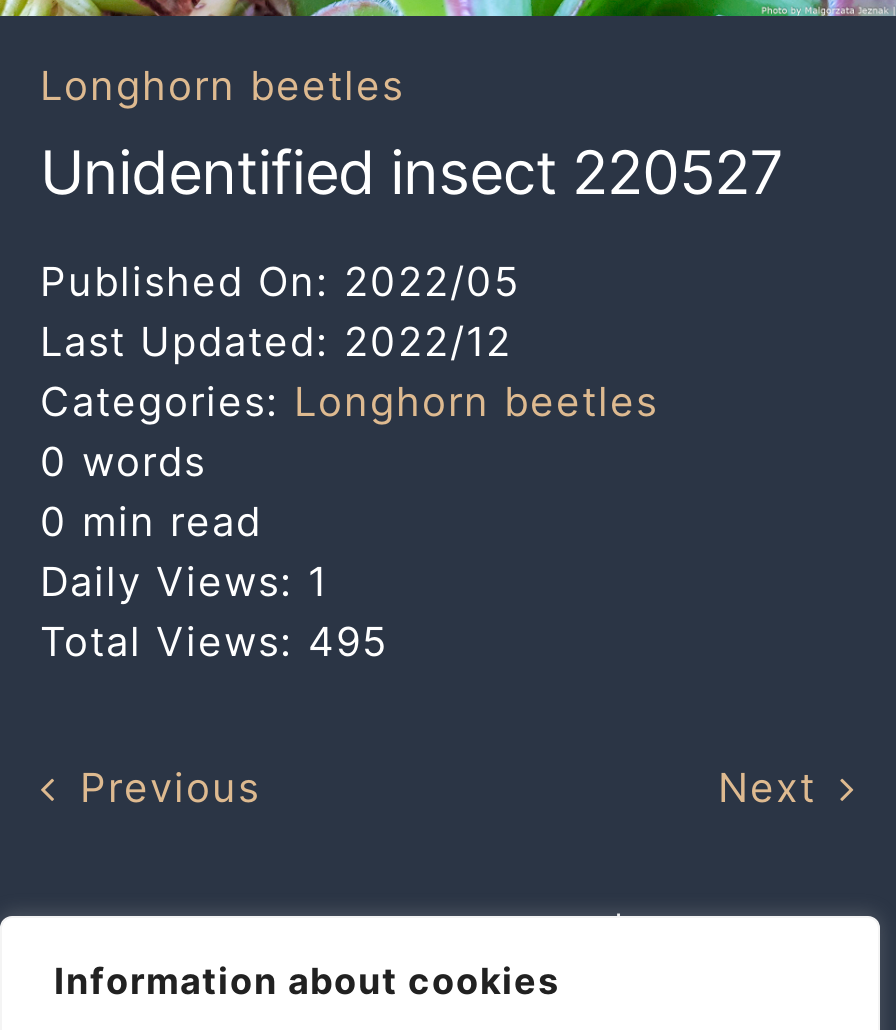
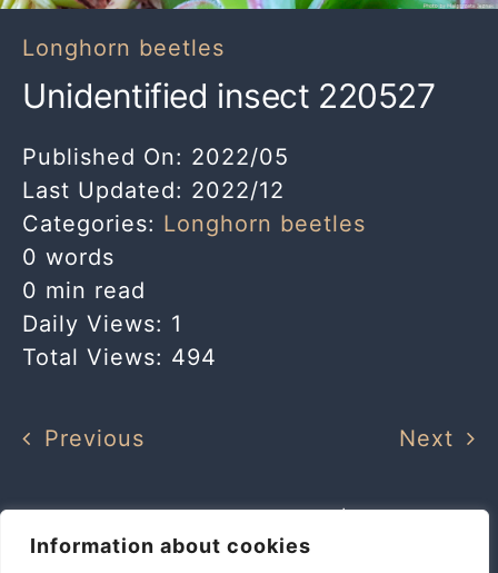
[40,618,388,666] Total Views: 495 -> [22,344,217,371] Total Views: 494

